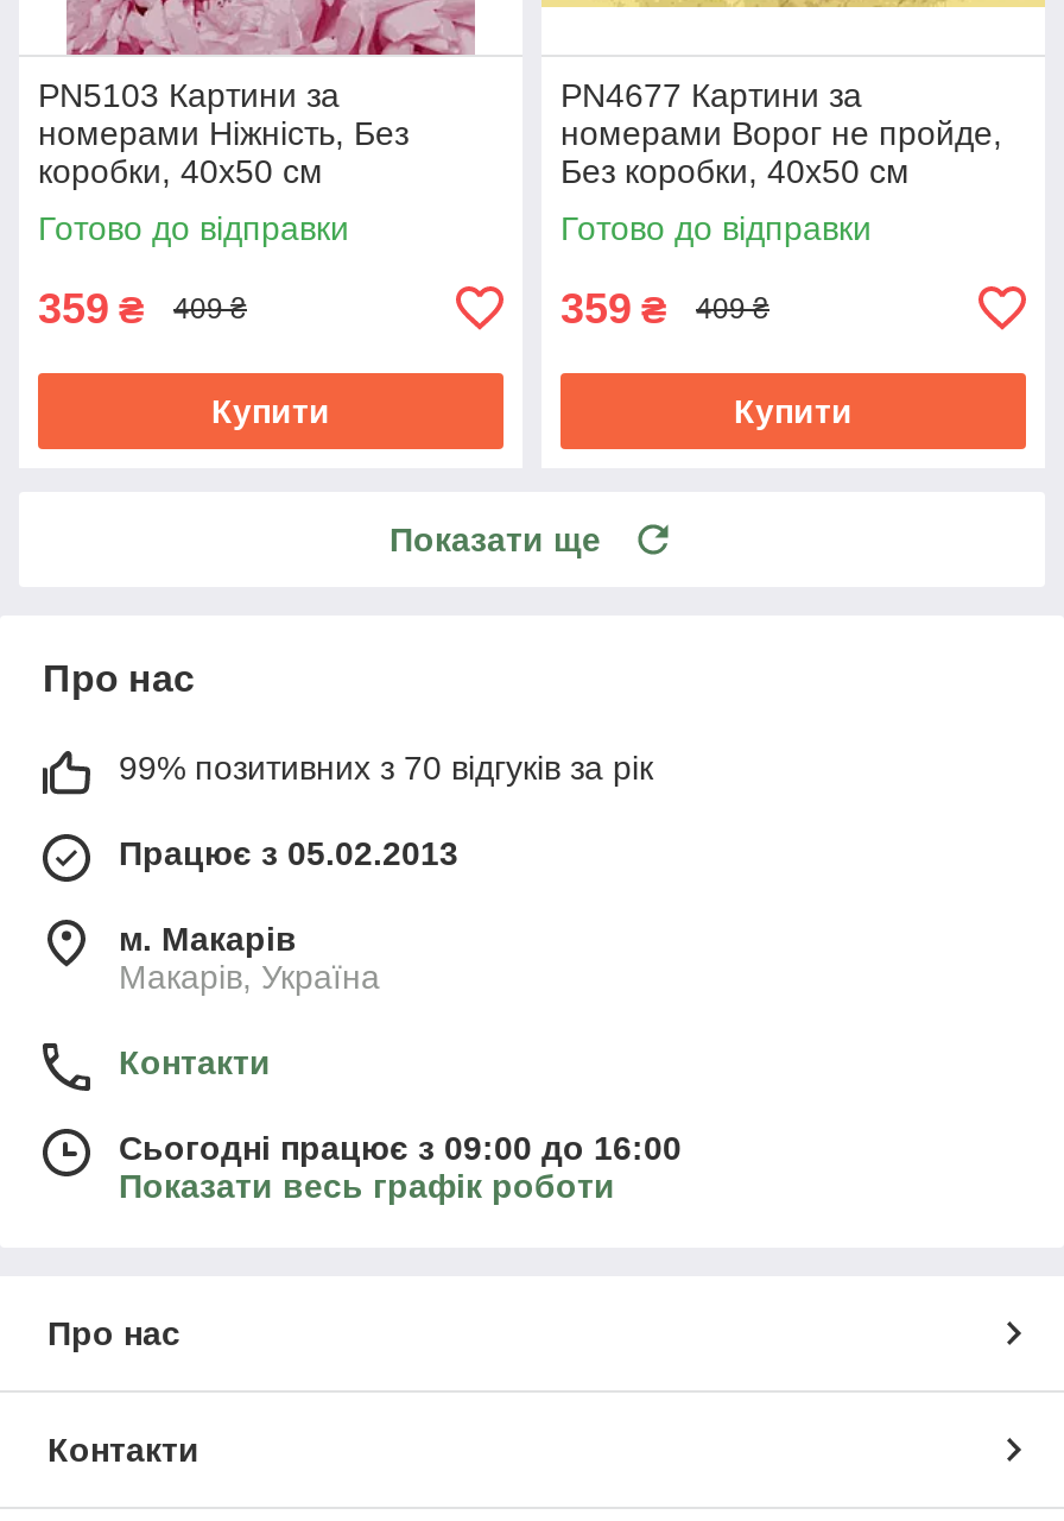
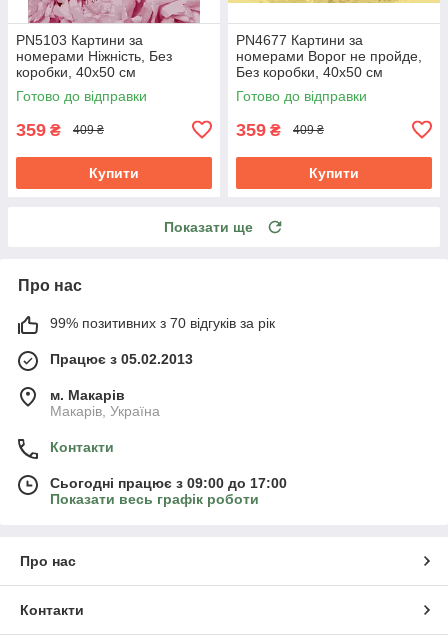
[119,1128,682,1166] Сьогодні працює з 09:00 до 16:00 -> [50,475,287,491] Сьогодні працює з 09:00 до 17:00

